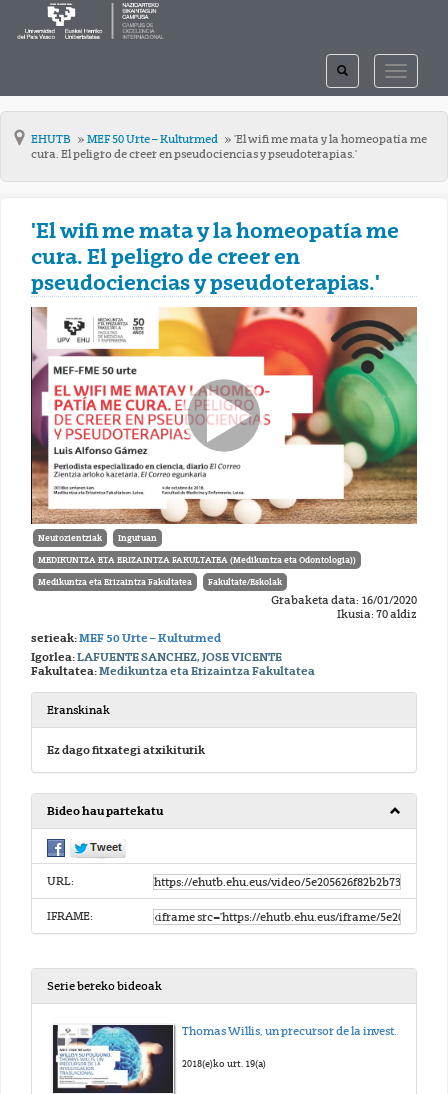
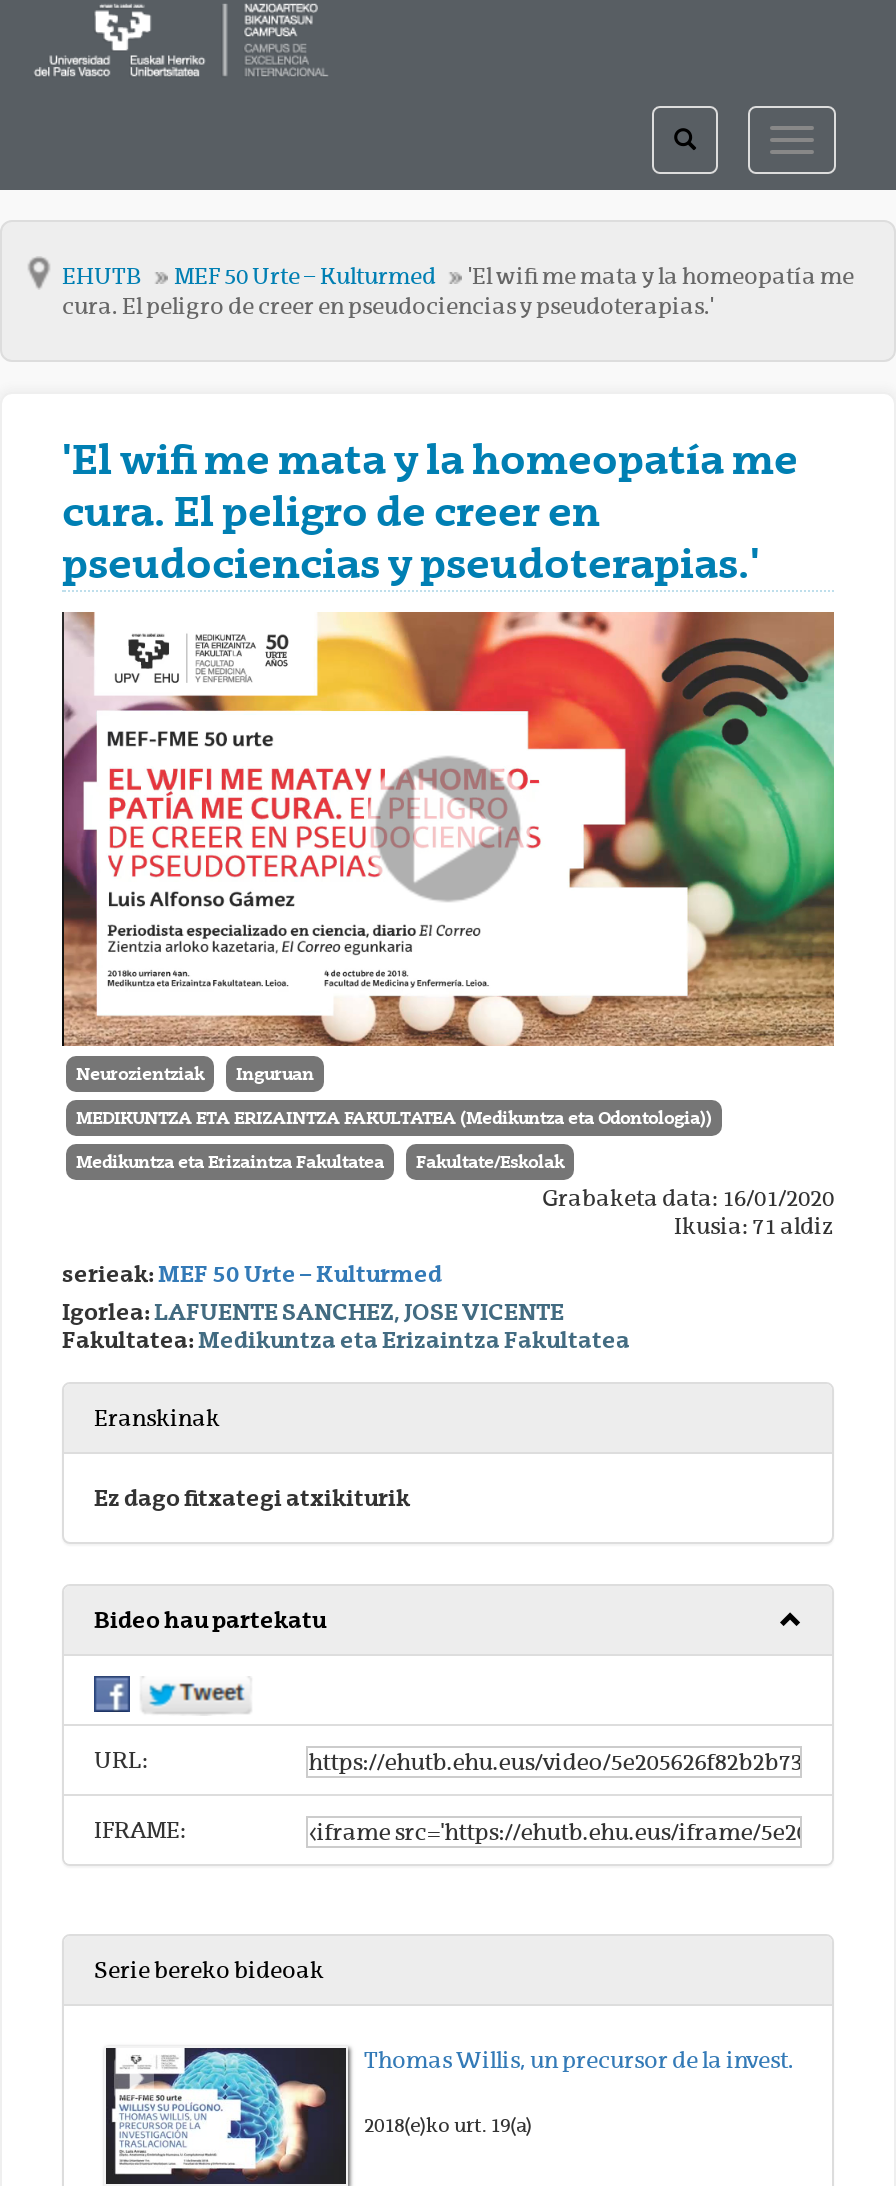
[337,607,417,621] Ikusia: 70 aldiz -> [674,1212,834,1240] Ikusia: 71 aldiz

